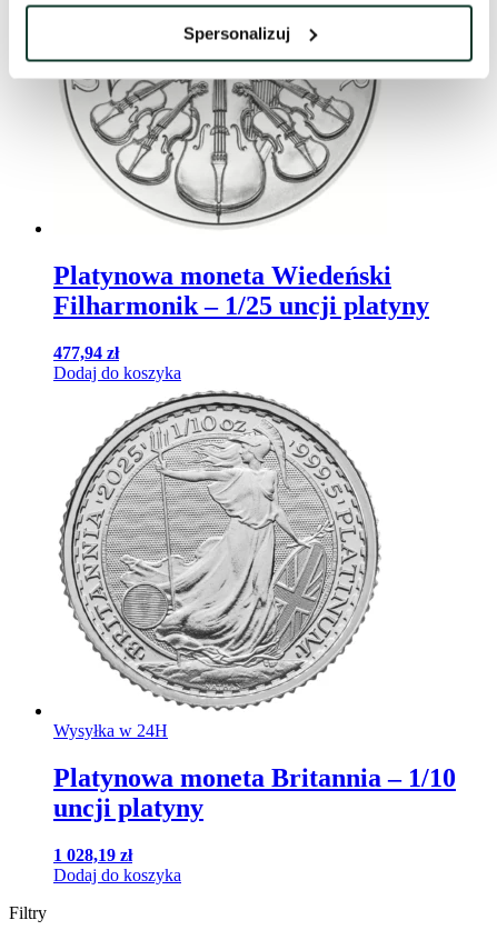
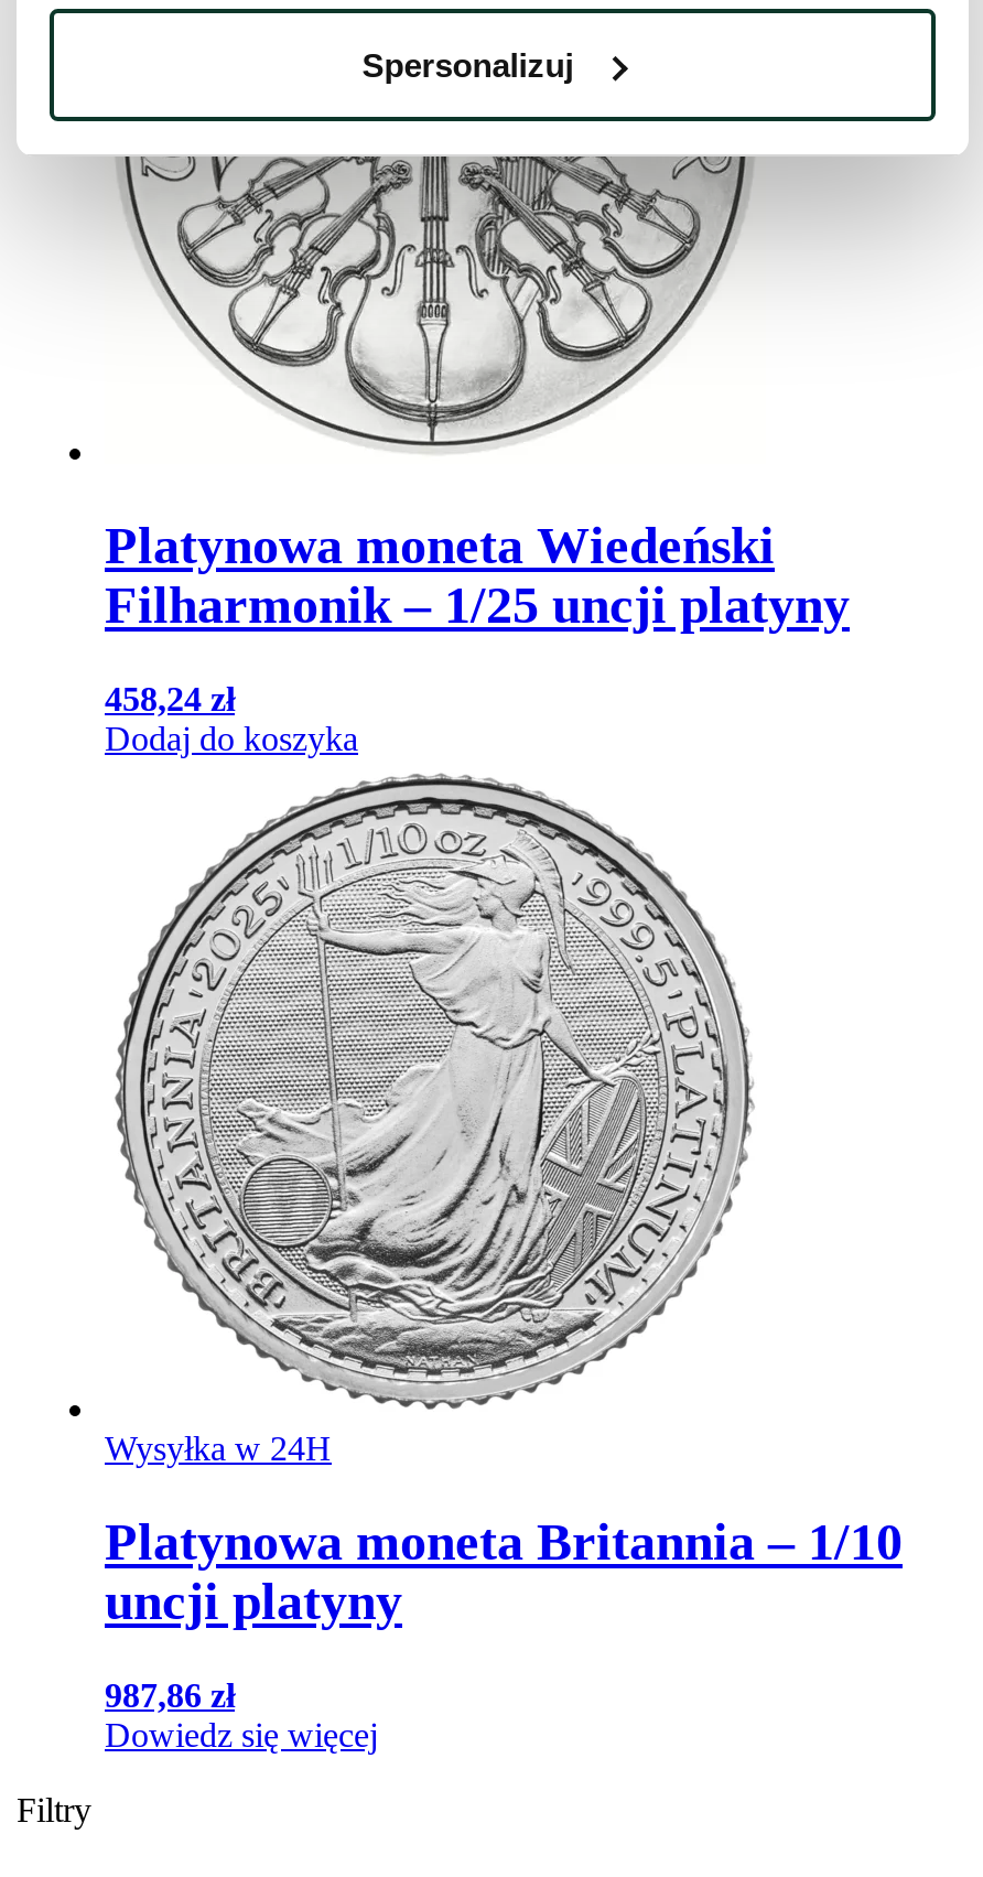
[53,344,119,362] 477,94 zł -> [105,680,235,718] 458,24 zł
[53,846,181,885] 1 028,19 zł | Dodaj do koszyka -> [105,1677,378,1754] 987,86 zł | Dowiedz się więcej

